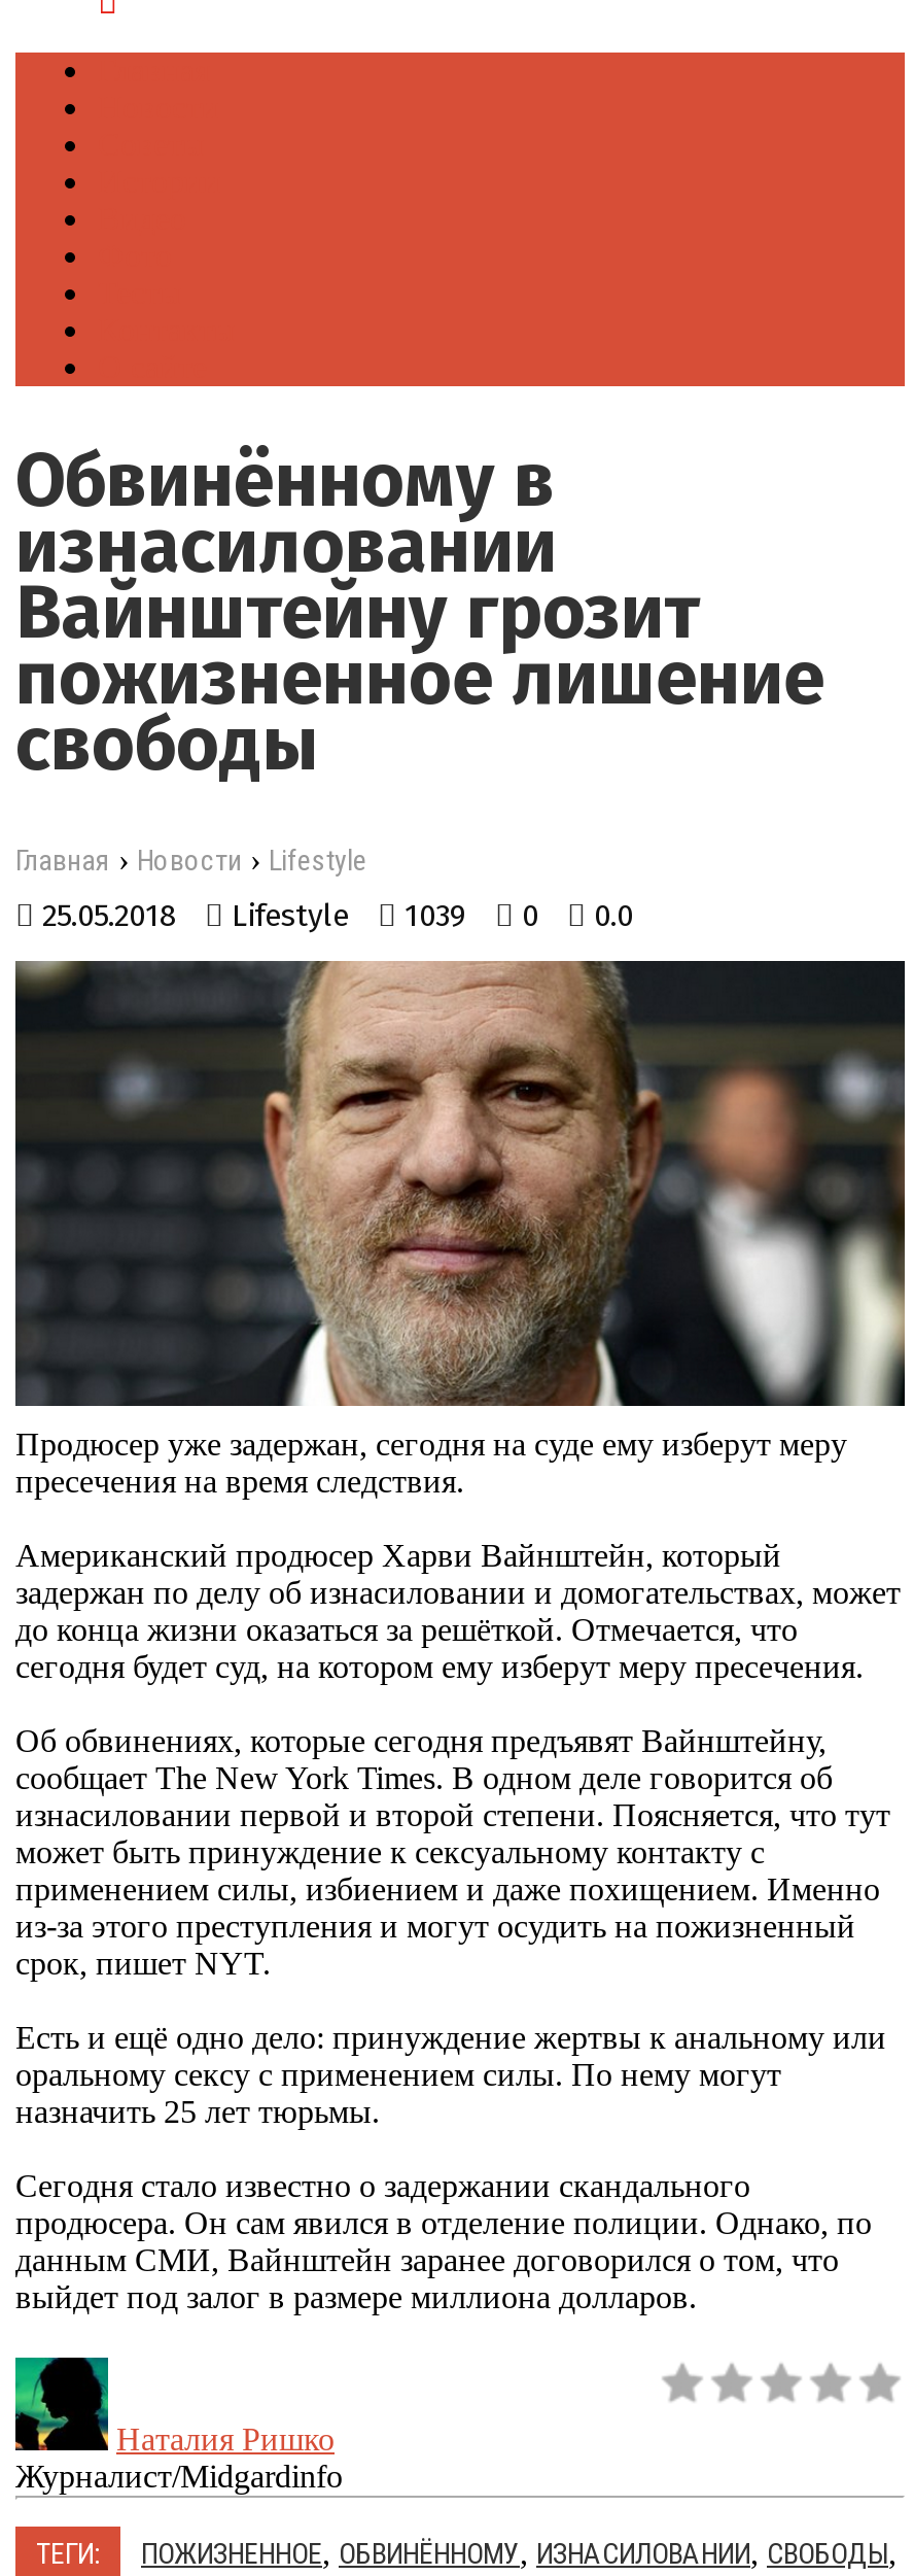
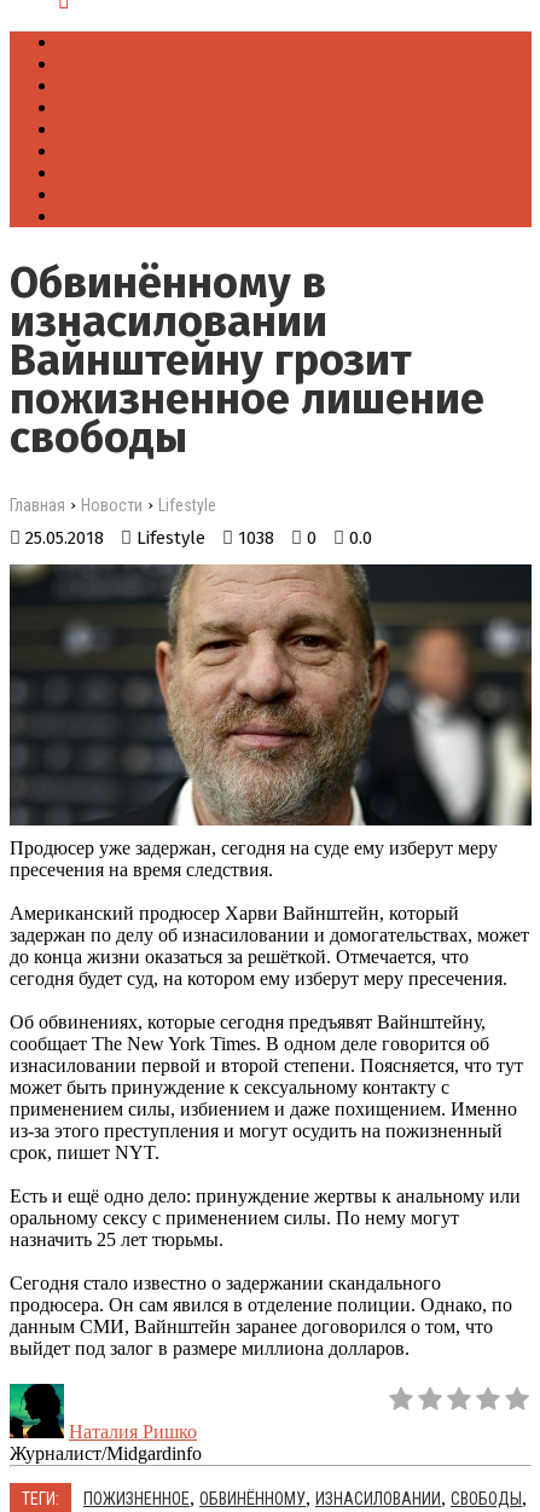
[42,897,633,934] 25.05.2018 Lifestyle 1039 0 0.0 -> [25,527,372,548] 25.05.2018 Lifestyle 1038 0 0.0

